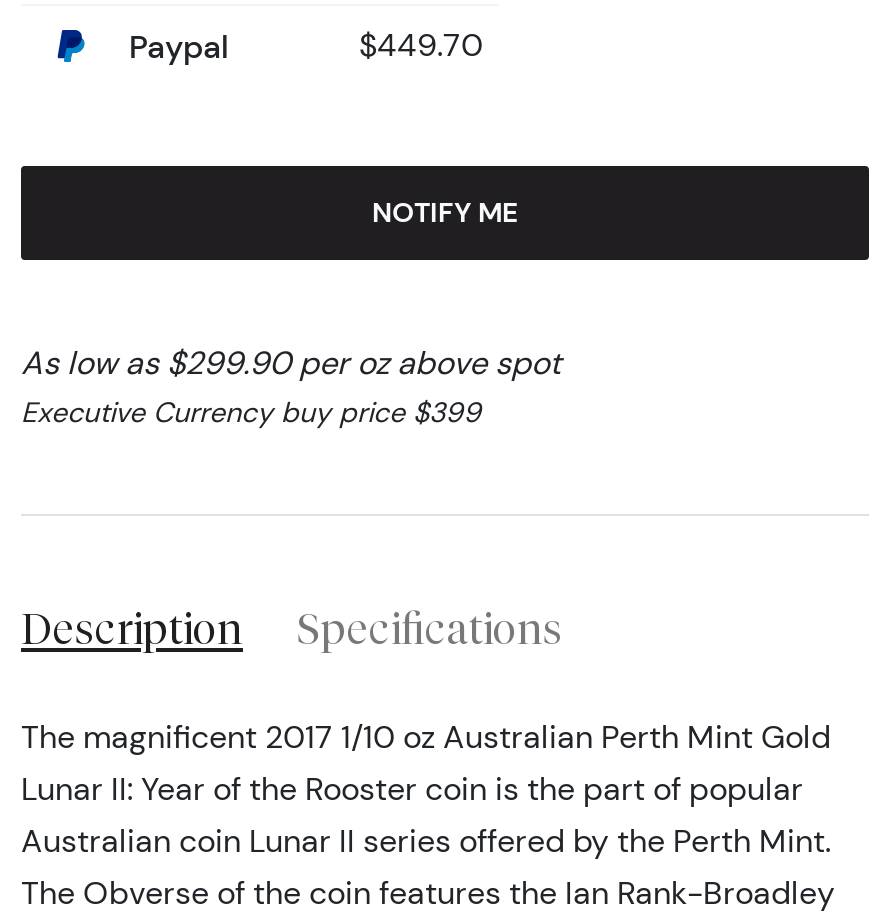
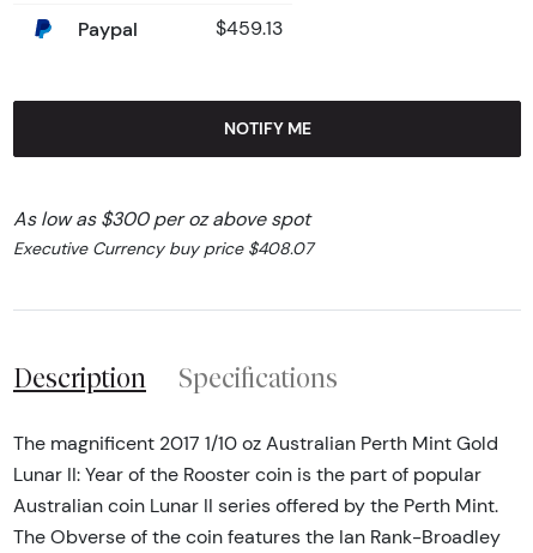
[359,26,483,64] $449.70 -> [216,17,283,40] $459.13
[21,344,561,382] As low as $299.90 per oz above spot -> [13,208,310,231] As low as $300 per oz above spot
[21,394,481,430] Executive Currency buy price $399 -> [13,238,313,259] Executive Currency buy price $408.07

